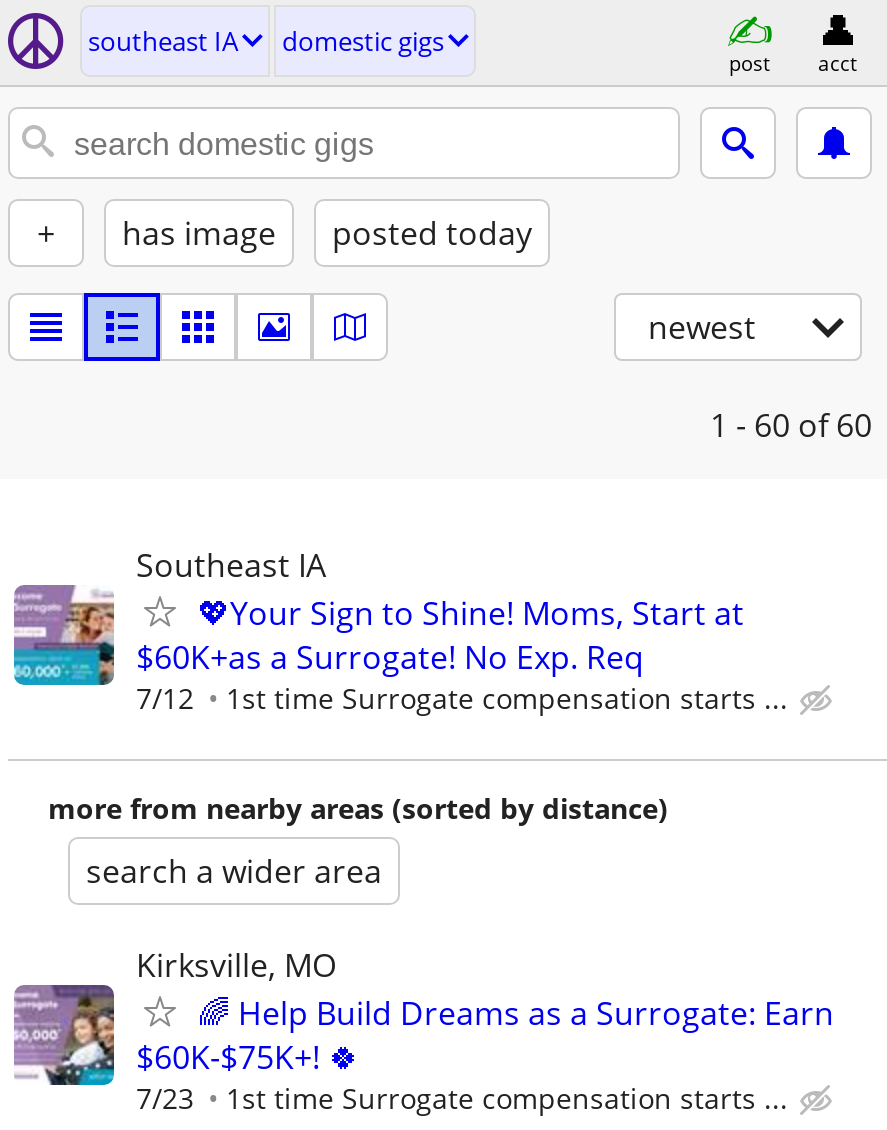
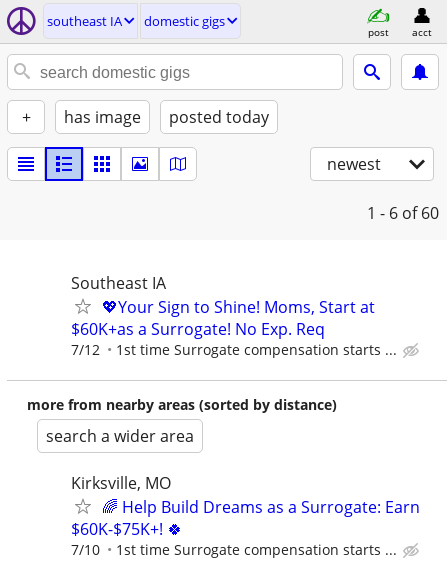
[710,403,872,447] 1 - 60 of 60 -> [367,202,439,224] 1 - 6 of 60
[12,583,116,687] [image] -> none
[12,983,116,1087] [image] -> none
[136,1079,788,1117] 7/23 1st time Surrogate compensation starts ... -> [71,540,397,559] 7/10 1st time Surrogate compensation starts ...

